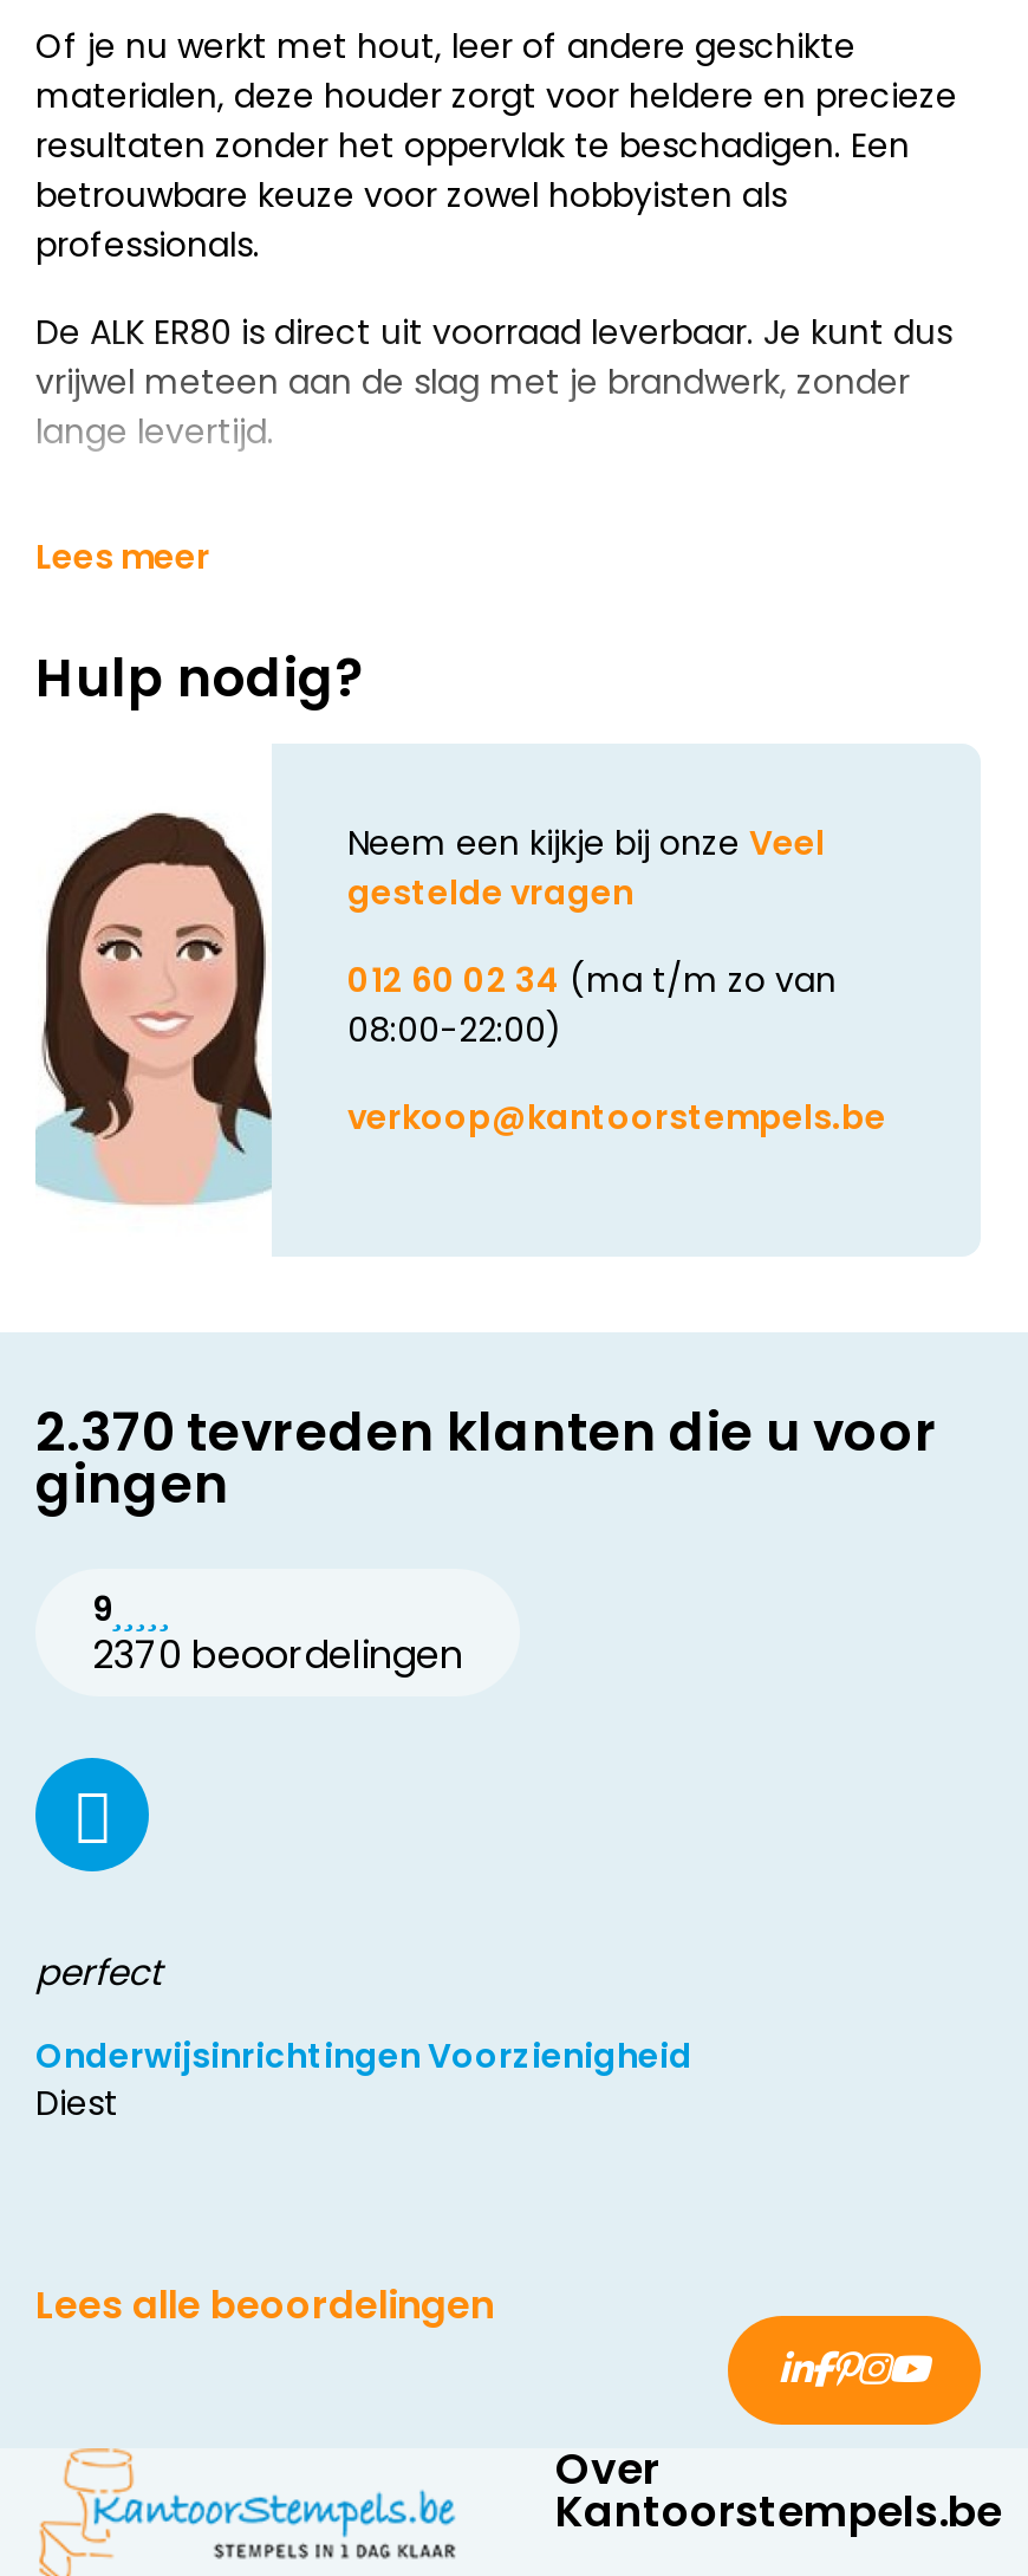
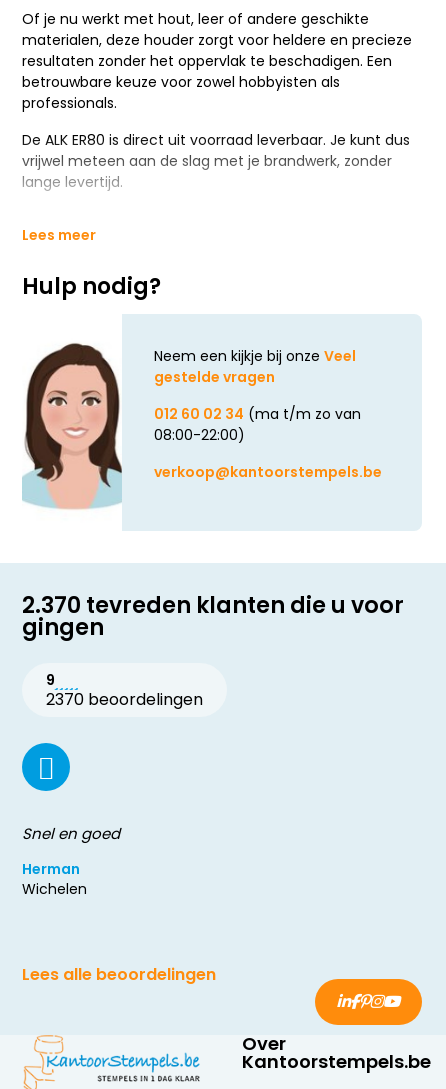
[35,1948,161,1997] perfect -> [22,823,120,844] Snel en goed
[35,2033,692,2127] Onderwijsinrichtingen Voorzienigheid | Diest -> [22,859,87,899] Herman | Wichelen

